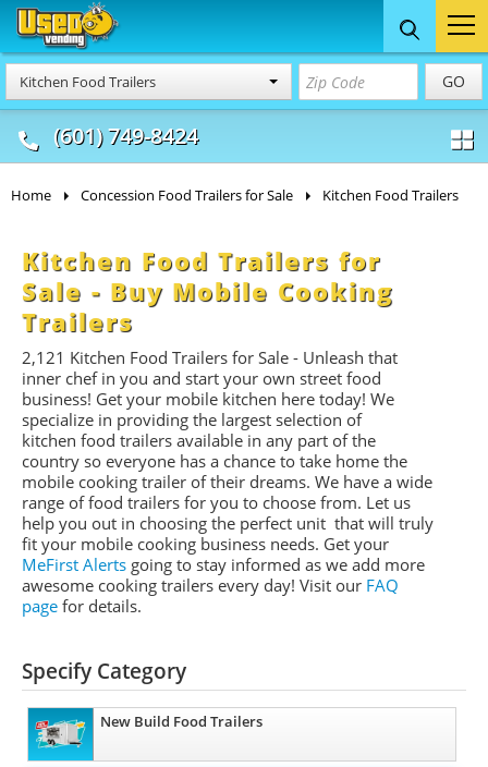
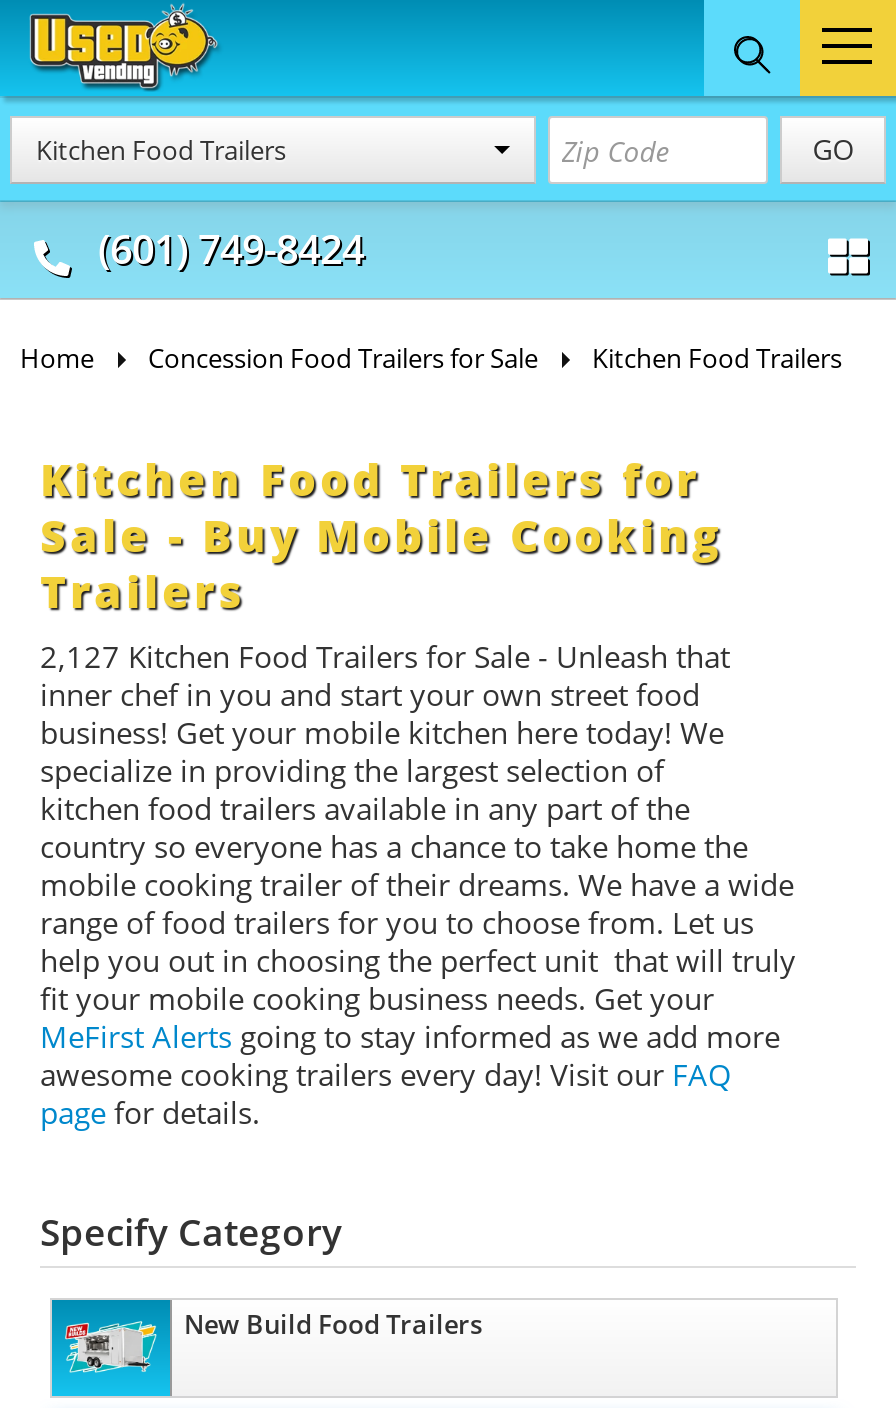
[22,346,398,368] 2,121 Kitchen Food Trailers for Sale - Unleash that -> [40,636,730,676] 2,127 Kitchen Food Trailers for Sale - Unleash that

